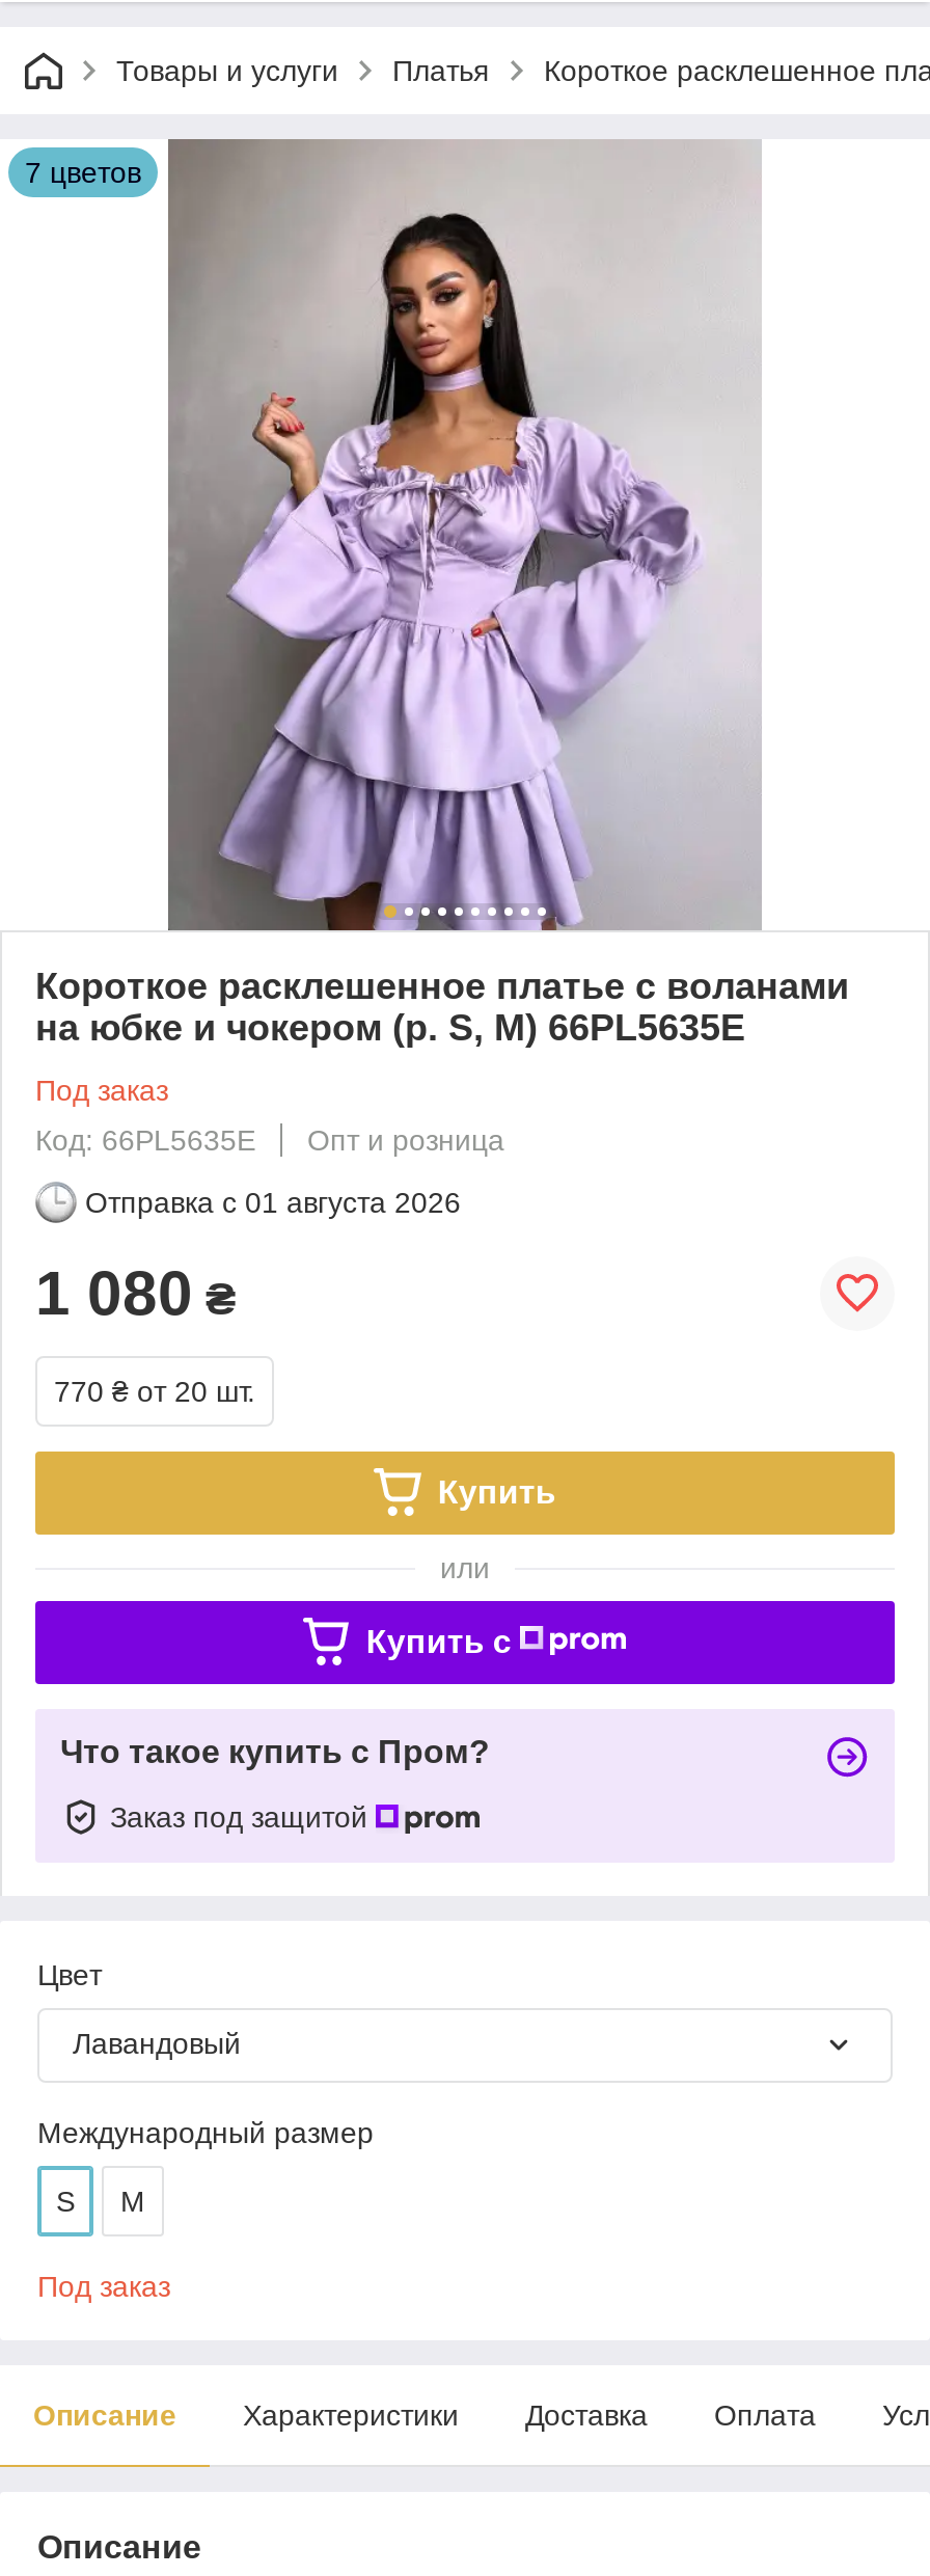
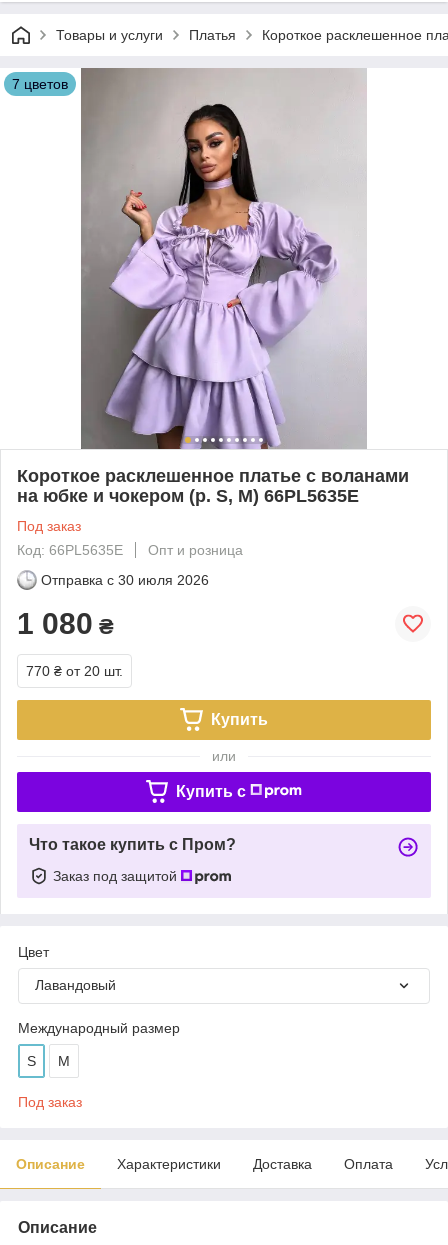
[85,1185,461,1219] Отправка с 01 августа 2026 -> [41,572,209,588] Отправка с 30 июля 2026

